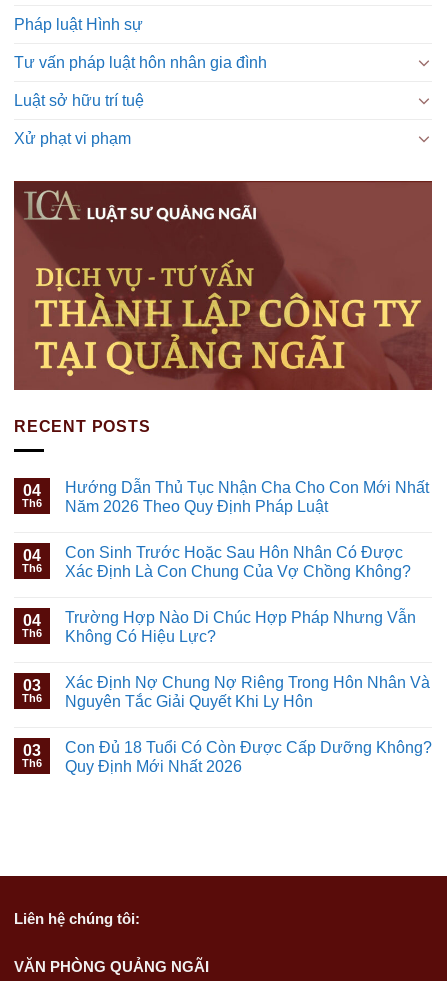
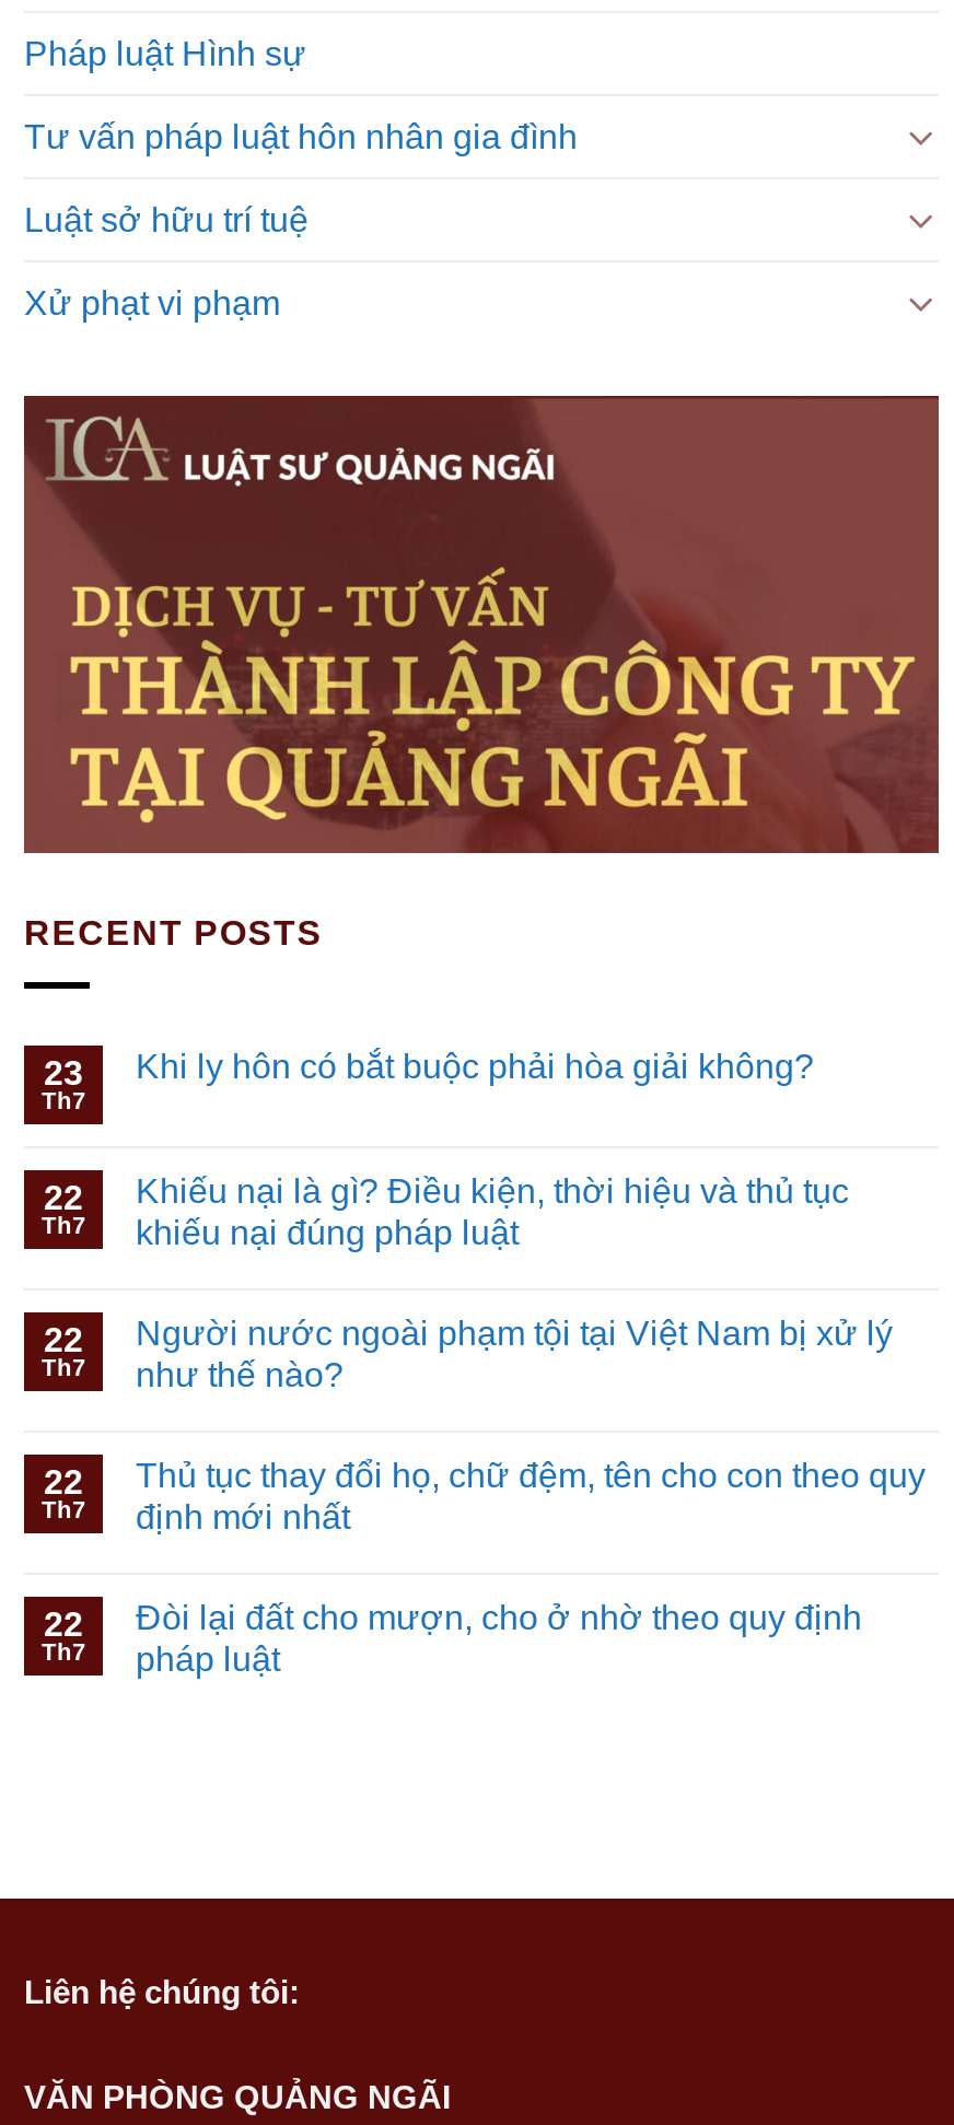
[22,482,42,509] 04 | Th6 -> [42,1055,85,1114] 23 | Th7
[65,479,429,515] Hướng Dẫn Thủ Tục Nhận Cha Cho Con Mới Nhất | Năm 2026 Theo Quy Định Pháp Luật -> [136,1048,814,1085] Khi ly hôn có bắt buộc phải hòa giải không?
[22,547,42,574] 04 | Th6 -> [42,1179,85,1238] 22 | Th7
[65,544,411,580] Con Sinh Trước Hoặc Sau Hôn Nhân Có Được | Xác Định Là Con Chung Của Vợ Chồng Không? -> [136,1173,849,1251] Khiếu nại là gì? Điều kiện, thời hiệu và thủ tục | khiếu nại đúng pháp luật
[22,612,42,639] 04 | Th6 -> [42,1321,85,1380] 22 | Th7
[65,609,416,645] Trường Hợp Nào Di Chúc Hợp Pháp Nhưng Vẫn | Không Có Hiệu Lực? -> [136,1315,893,1394] Người nước ngoài phạm tội tại Việt Nam bị xử lý | như thế nào?
[22,677,42,704] 03 | Th6 -> [42,1464,85,1523] 22 | Th7
[65,674,430,710] Xác Định Nợ Chung Nợ Riêng Trong Hôn Nhân Và | Nguyên Tắc Giải Quyết Khi Ly Hôn -> [136,1457,926,1536] Thủ tục thay đổi họ, chữ đệm, tên cho con theo quy | định mới nhất
[22,742,42,769] 03 | Th6 -> [42,1606,85,1665] 22 | Th7
[65,739,432,775] Con Đủ 18 Tuổi Có Còn Được Cấp Dưỡng Không? | Quy Định Mới Nhất 2026 -> [136,1599,862,1678] Đòi lại đất cho mượn, cho ở nhờ theo quy định | pháp luật

